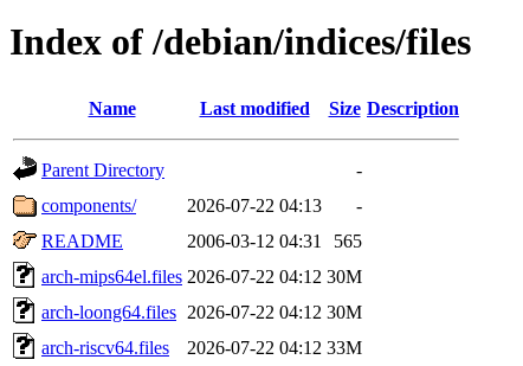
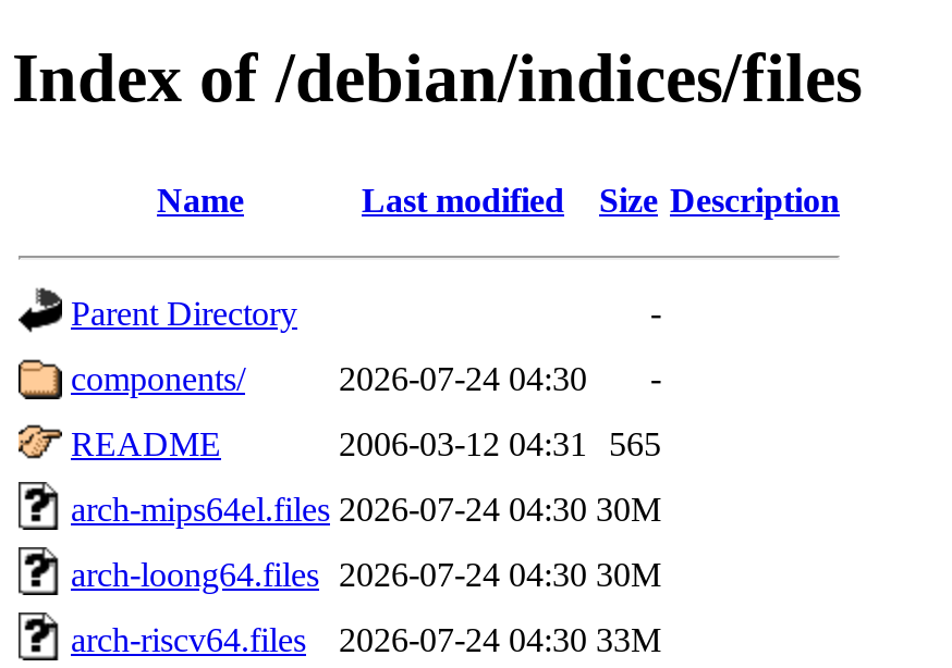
[187,195,322,215] 2026-07-22 04:13 -> [339,360,587,397] 2026-07-24 04:30
[41,266,362,287] arch-mips64el.files 2026-07-22 04:12 30M -> [71,490,661,527] arch-mips64el.files 2026-07-24 04:30 30M
[41,302,362,322] arch-loong64.files 2026-07-22 04:12 30M -> [71,556,661,593] arch-loong64.files 2026-07-24 04:30 30M
[41,337,362,358] arch-riscv64.files 2026-07-22 04:12 33M -> [71,621,661,658] arch-riscv64.files 2026-07-24 04:30 33M

